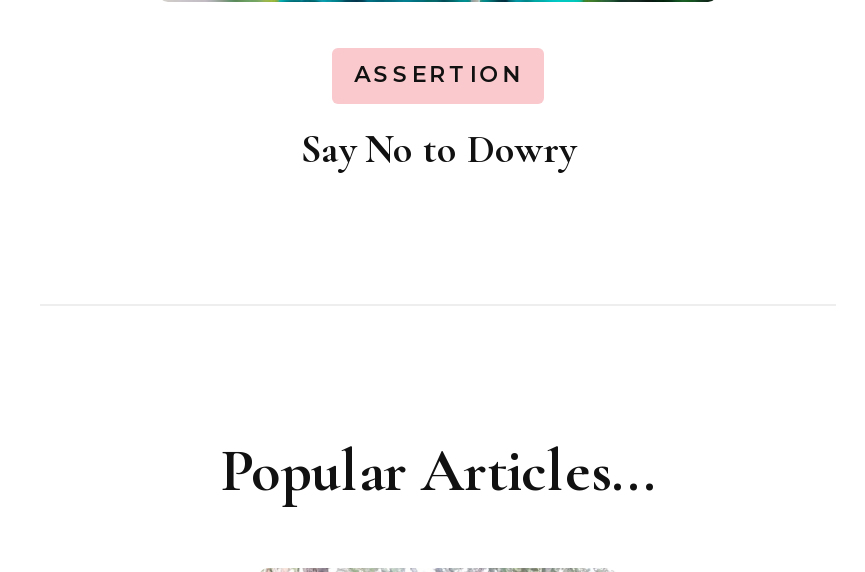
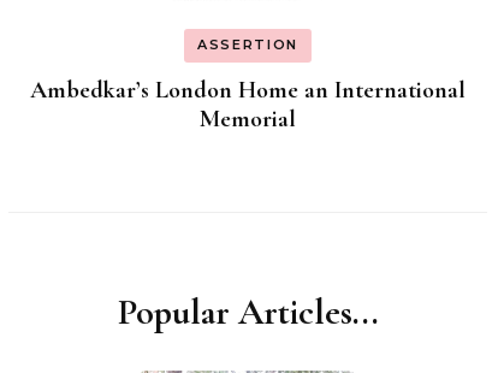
[301,125,575,173] Say No to Dowry -> [30,75,466,133] Ambedkar’s London Home an International | Memorial

